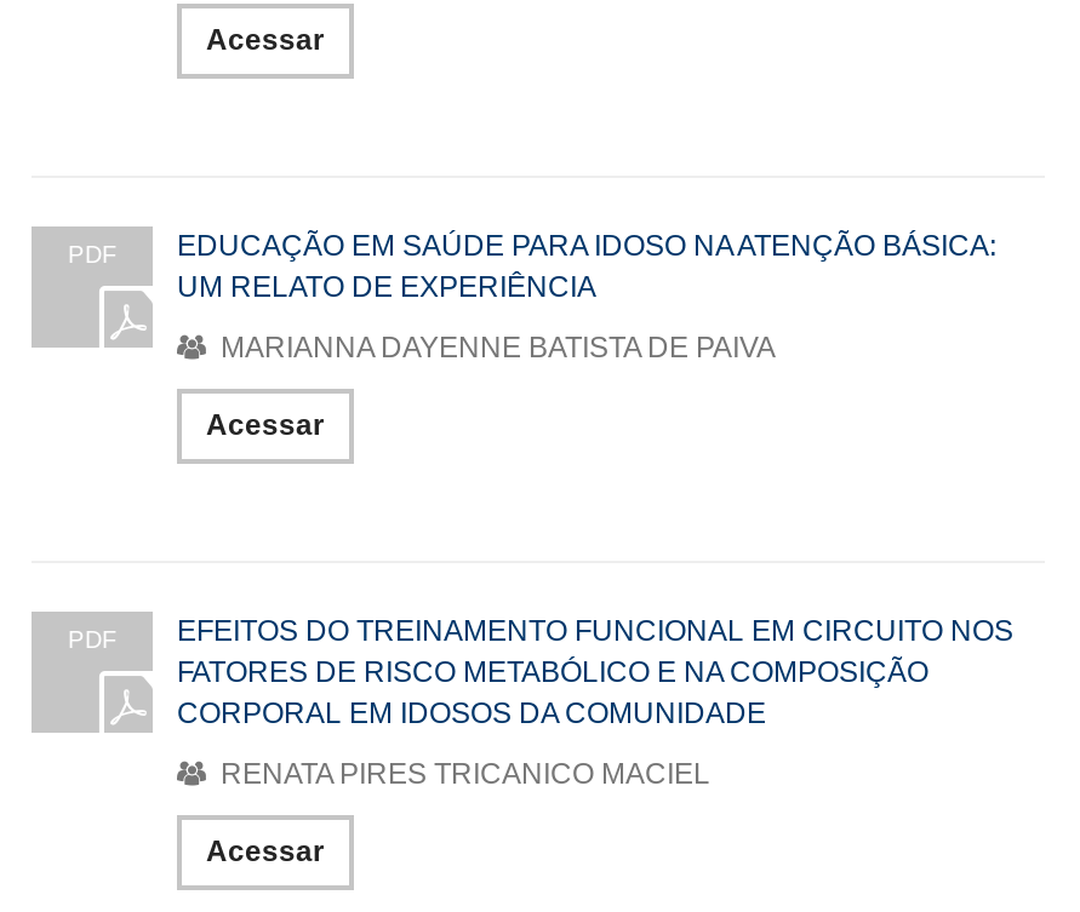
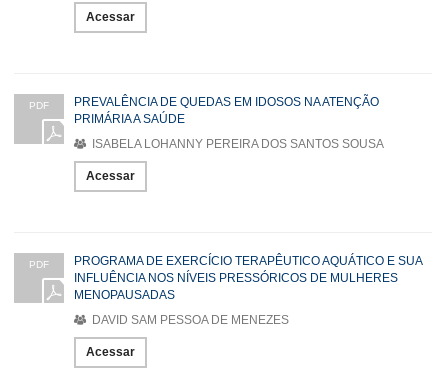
[177,228,996,303] EDUCAÇÃO EM SAÚDE PARA IDOSO NA ATENÇÃO BÁSICA: | UM RELATO DE EXPERIÊNCIA -> [74,95,379,126] PREVALÊNCIA DE QUEDAS EM IDOSOS NA ATENÇÃO | PRIMÁRIA A SAÚDE
[213,330,776,364] MARIANNA DAYENNE BATISTA DE PAIVA -> [89,137,384,151] ISABELA LOHANNY PEREIRA DOS SANTOS SOUSA
[177,613,1013,730] EFEITOS DO TREINAMENTO FUNCIONAL EM CIRCUITO NOS | FATORES DE RISCO METABÓLICO E NA COMPOSIÇÃO | CORPORAL EM IDOSOS DA COMUNIDADE -> [74,254,422,302] PROGRAMA DE EXERCÍCIO TERAPÊUTICO AQUÁTICO E SUA | INFLUÊNCIA NOS NÍVEIS PRESSÓRICOS DE MULHERES | MENOPAUSADAS
[213,756,710,790] RENATA PIRES TRICANICO MACIEL -> [89,313,289,327] DAVID SAM PESSOA DE MENEZES

